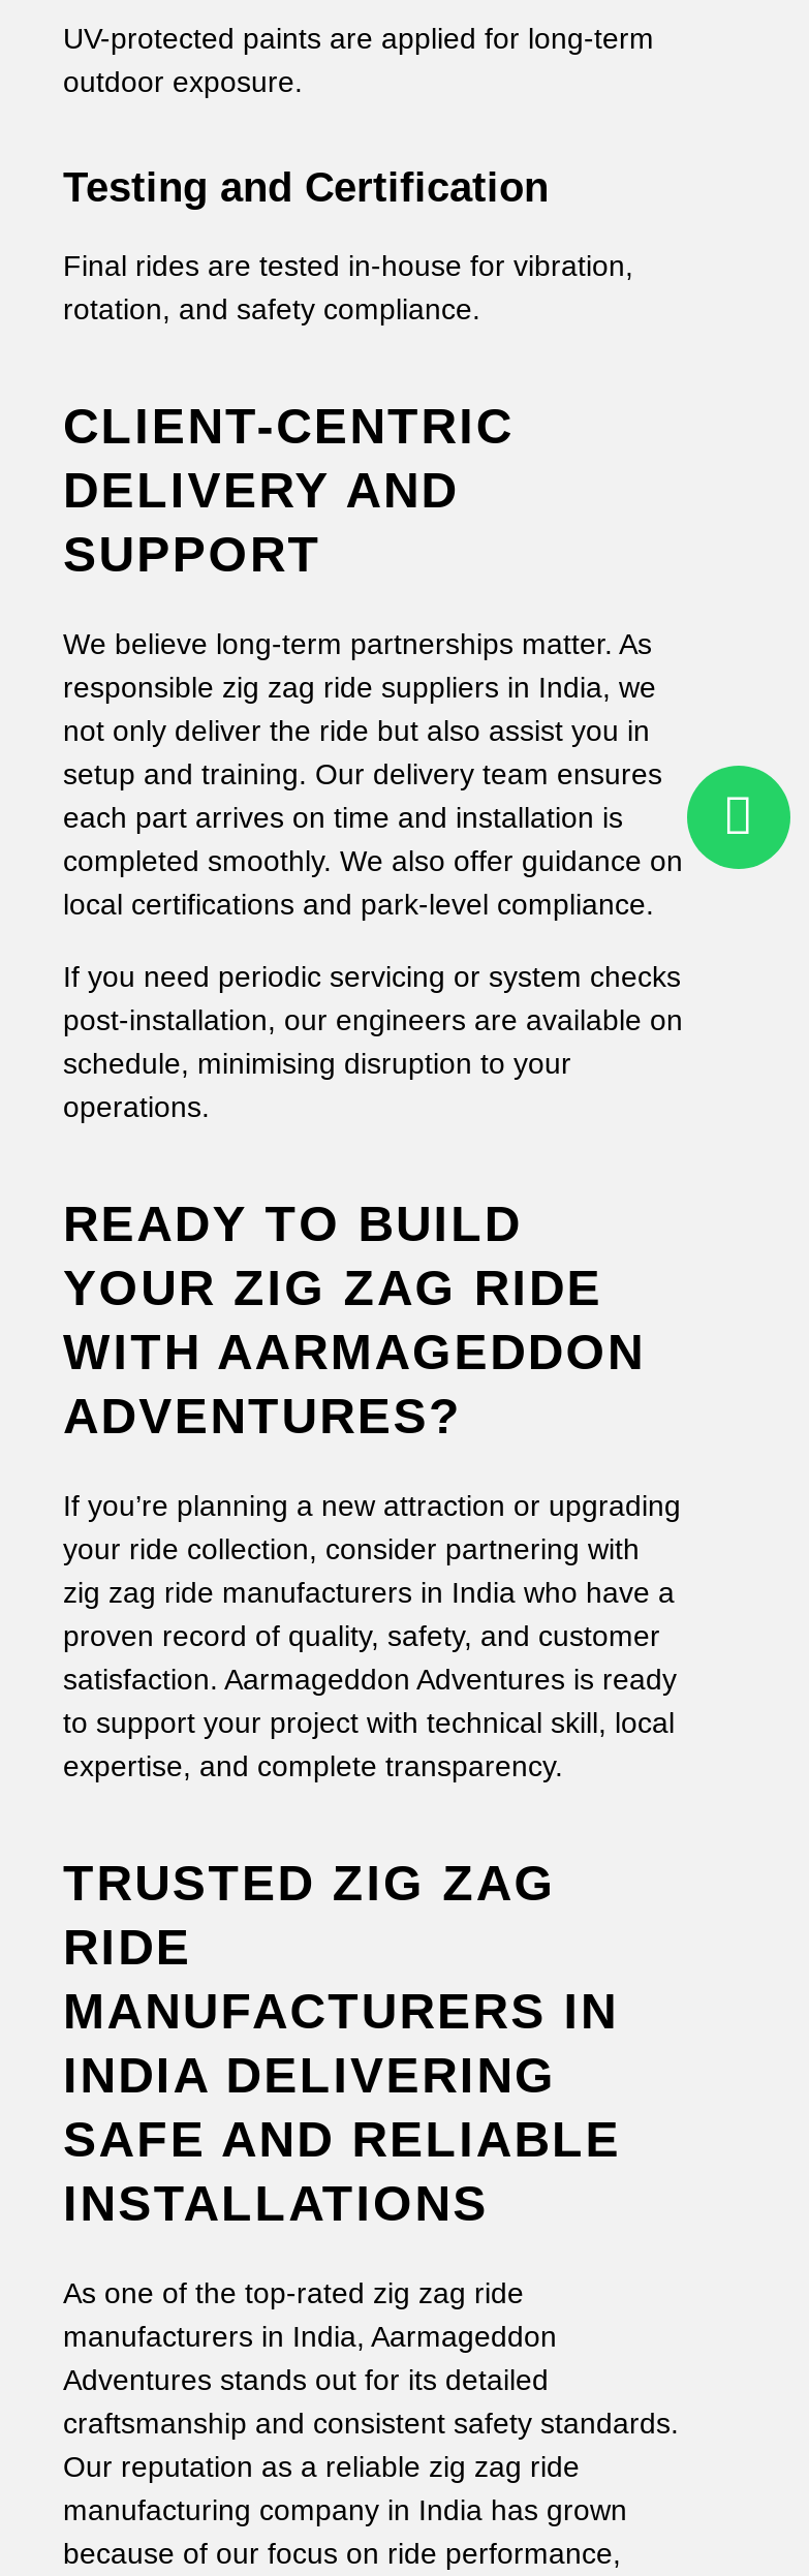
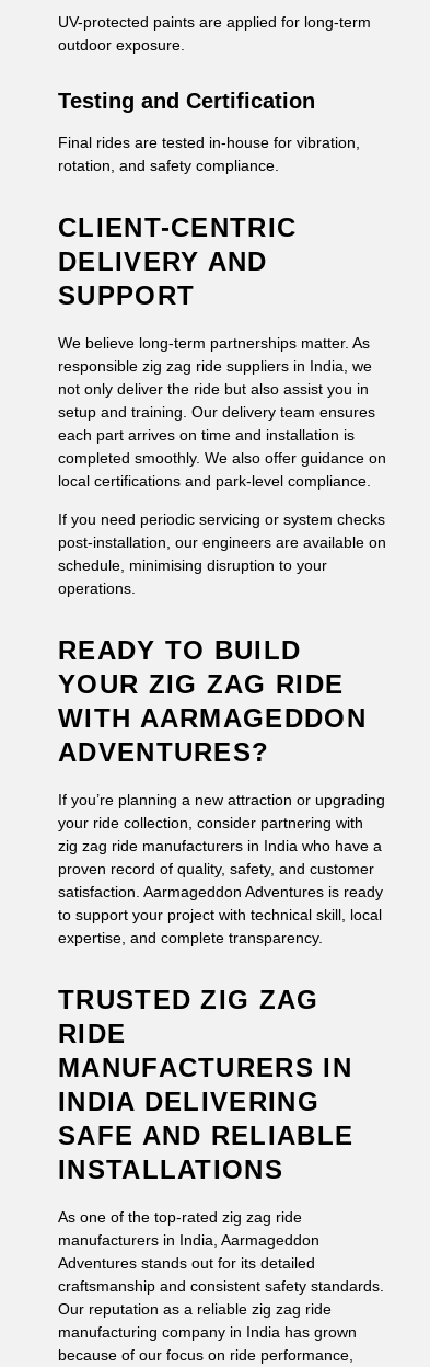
[685,764,792,871] [image] -> none

